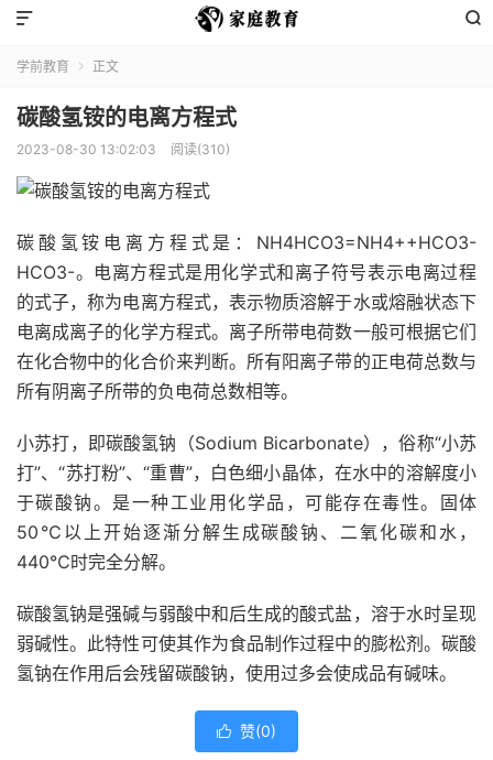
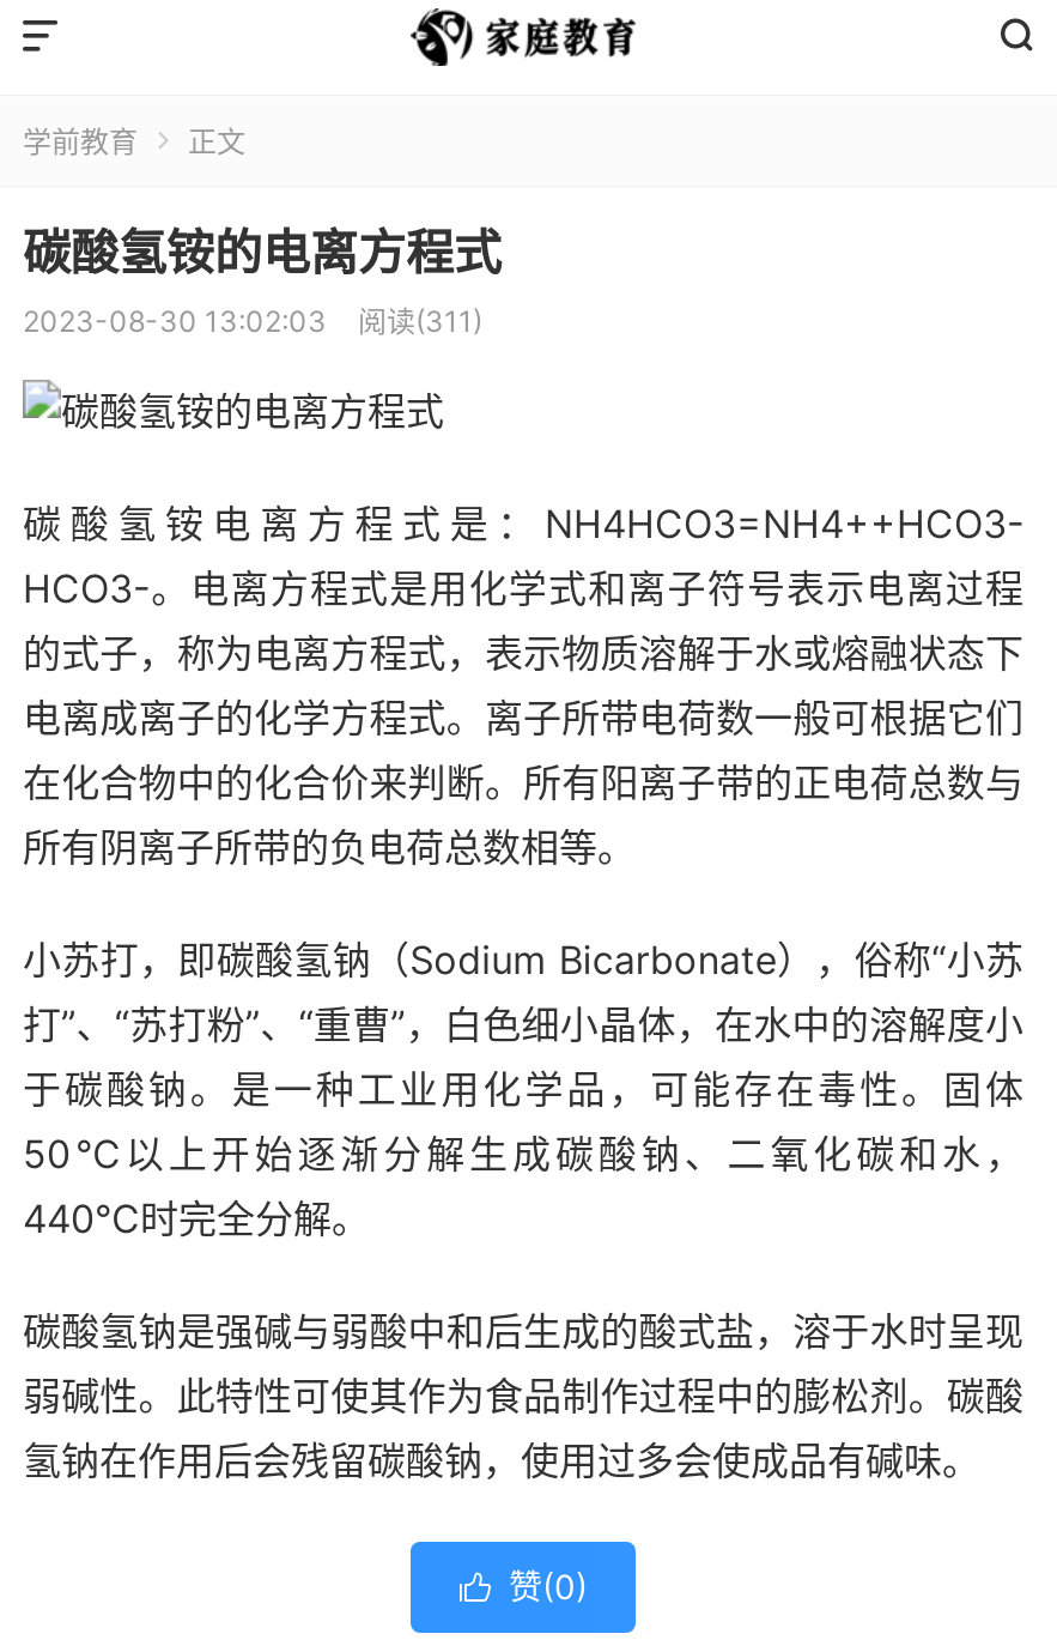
[17,141,230,158] 2023-08-30 13:02:03 阅读(310) -> [23,303,482,339] 2023-08-30 13:02:03 阅读(311)

